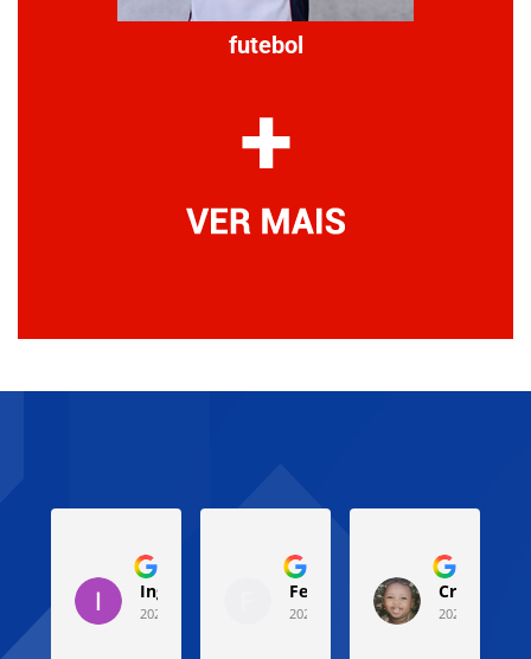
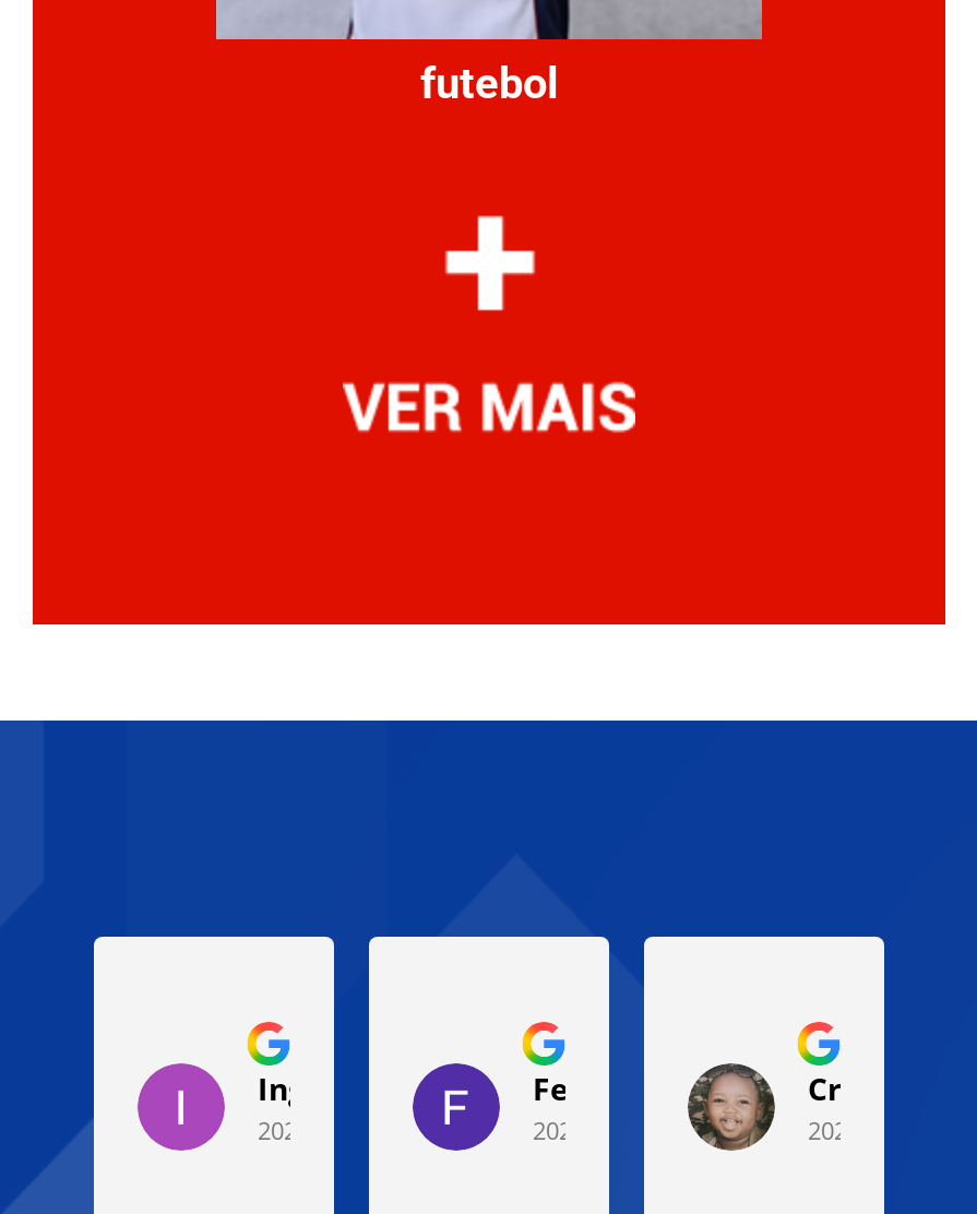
none -> [413,1061,502,1153] [image]

